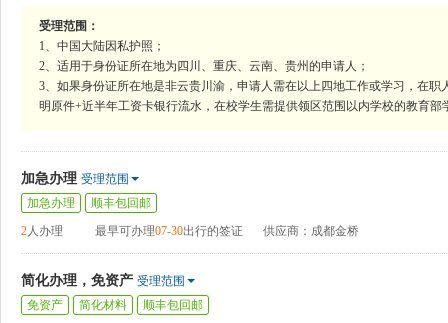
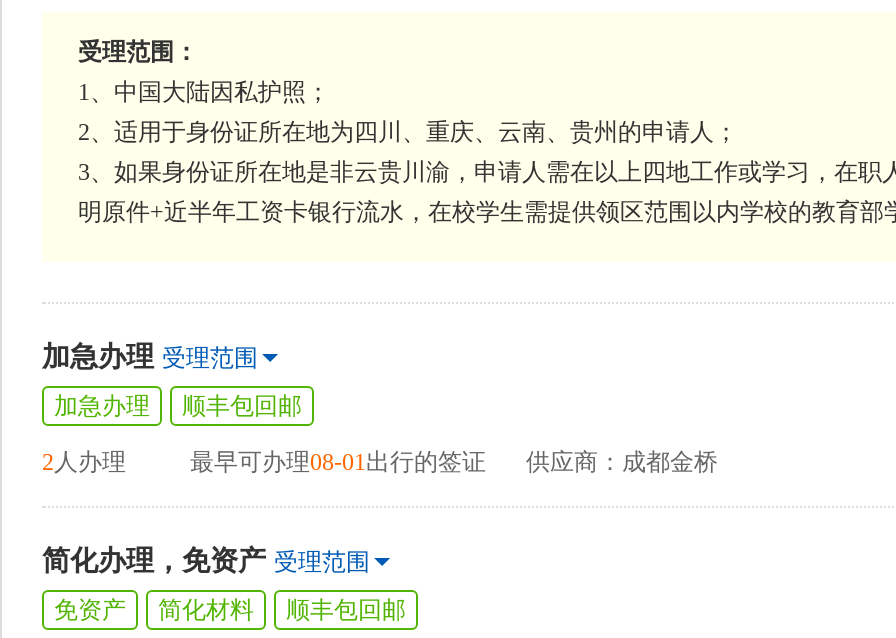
[95,224,243,238] 最早可办理07-30出行的签证 -> [190,448,486,476] 最早可办理08-01出行的签证

